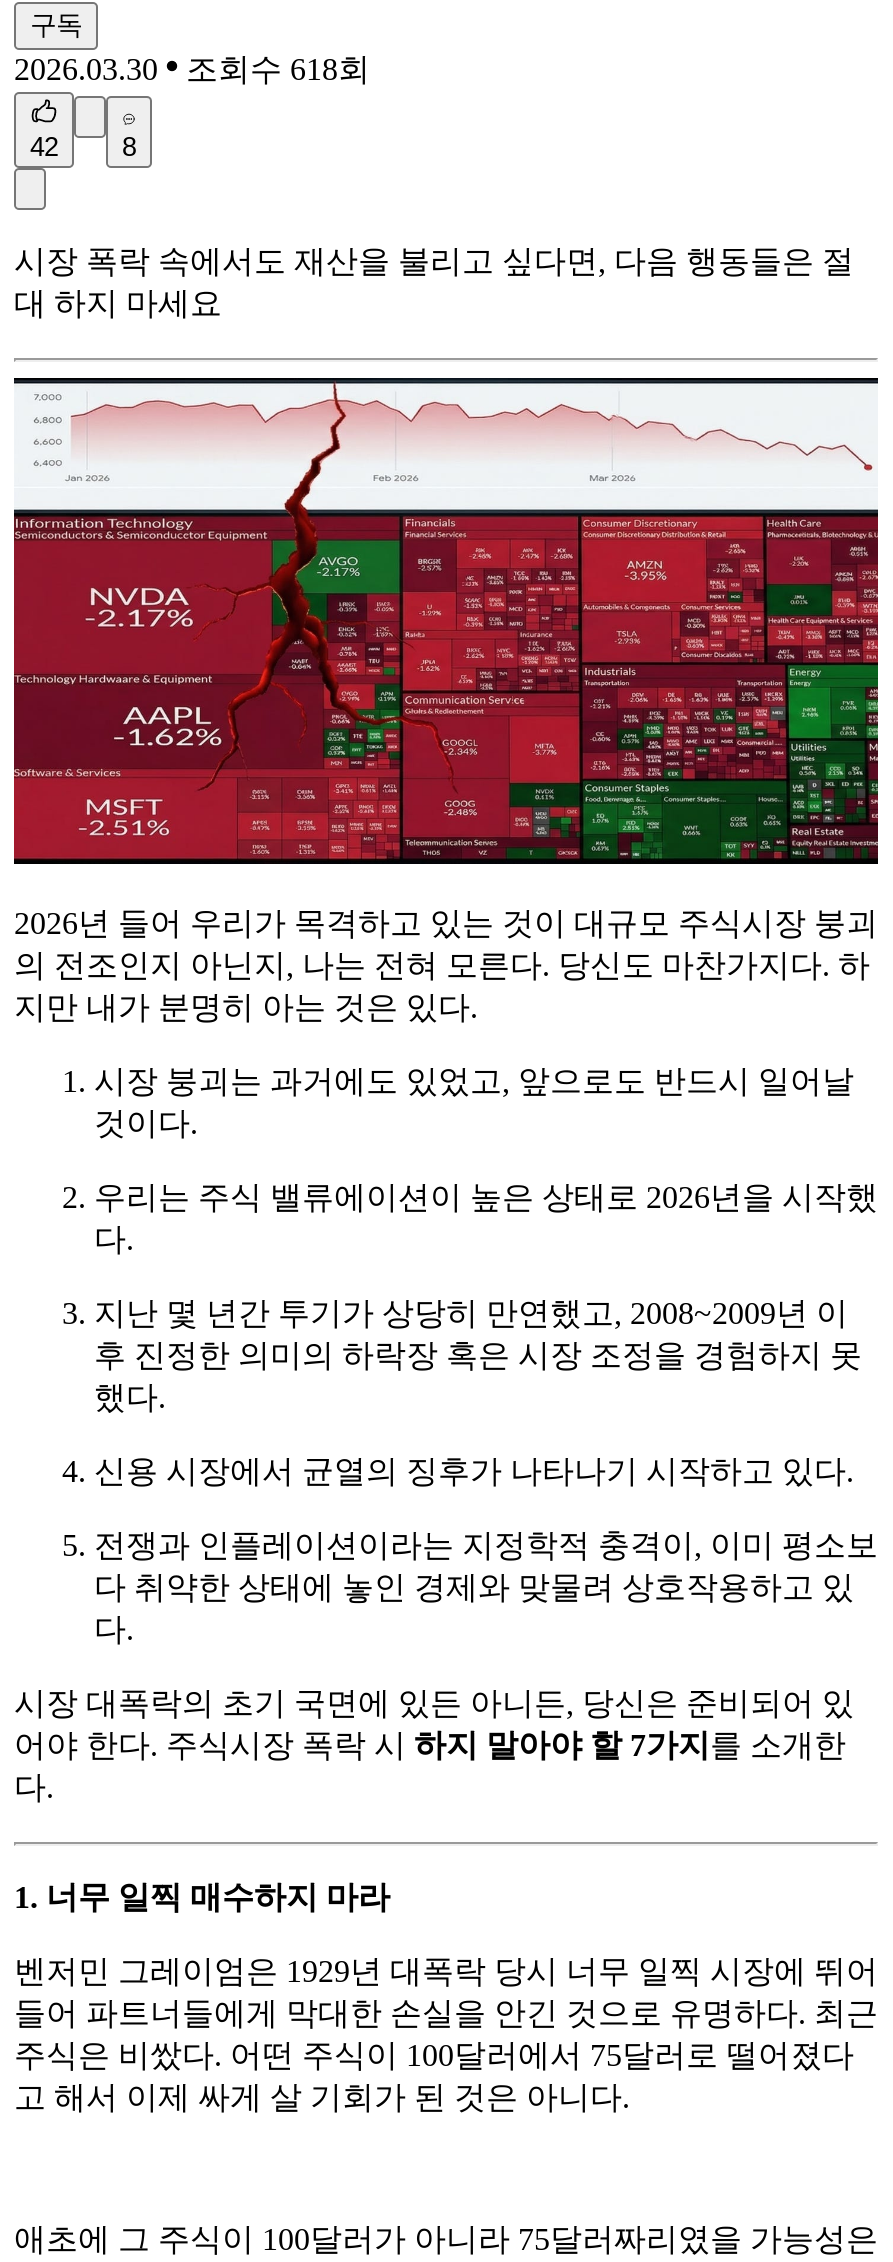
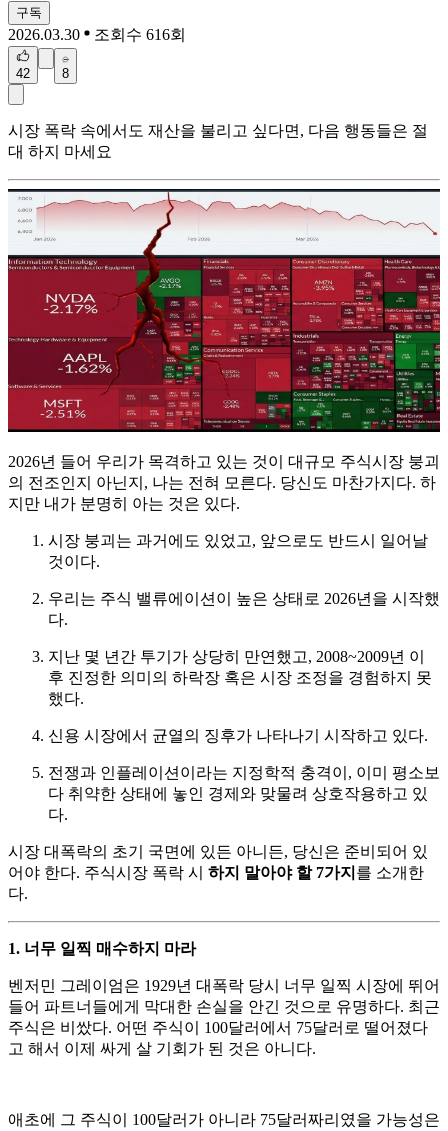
[14,52,370,86] 2026.03.30 조회수 618회 -> [8,26,186,43] 2026.03.30 조회수 616회

